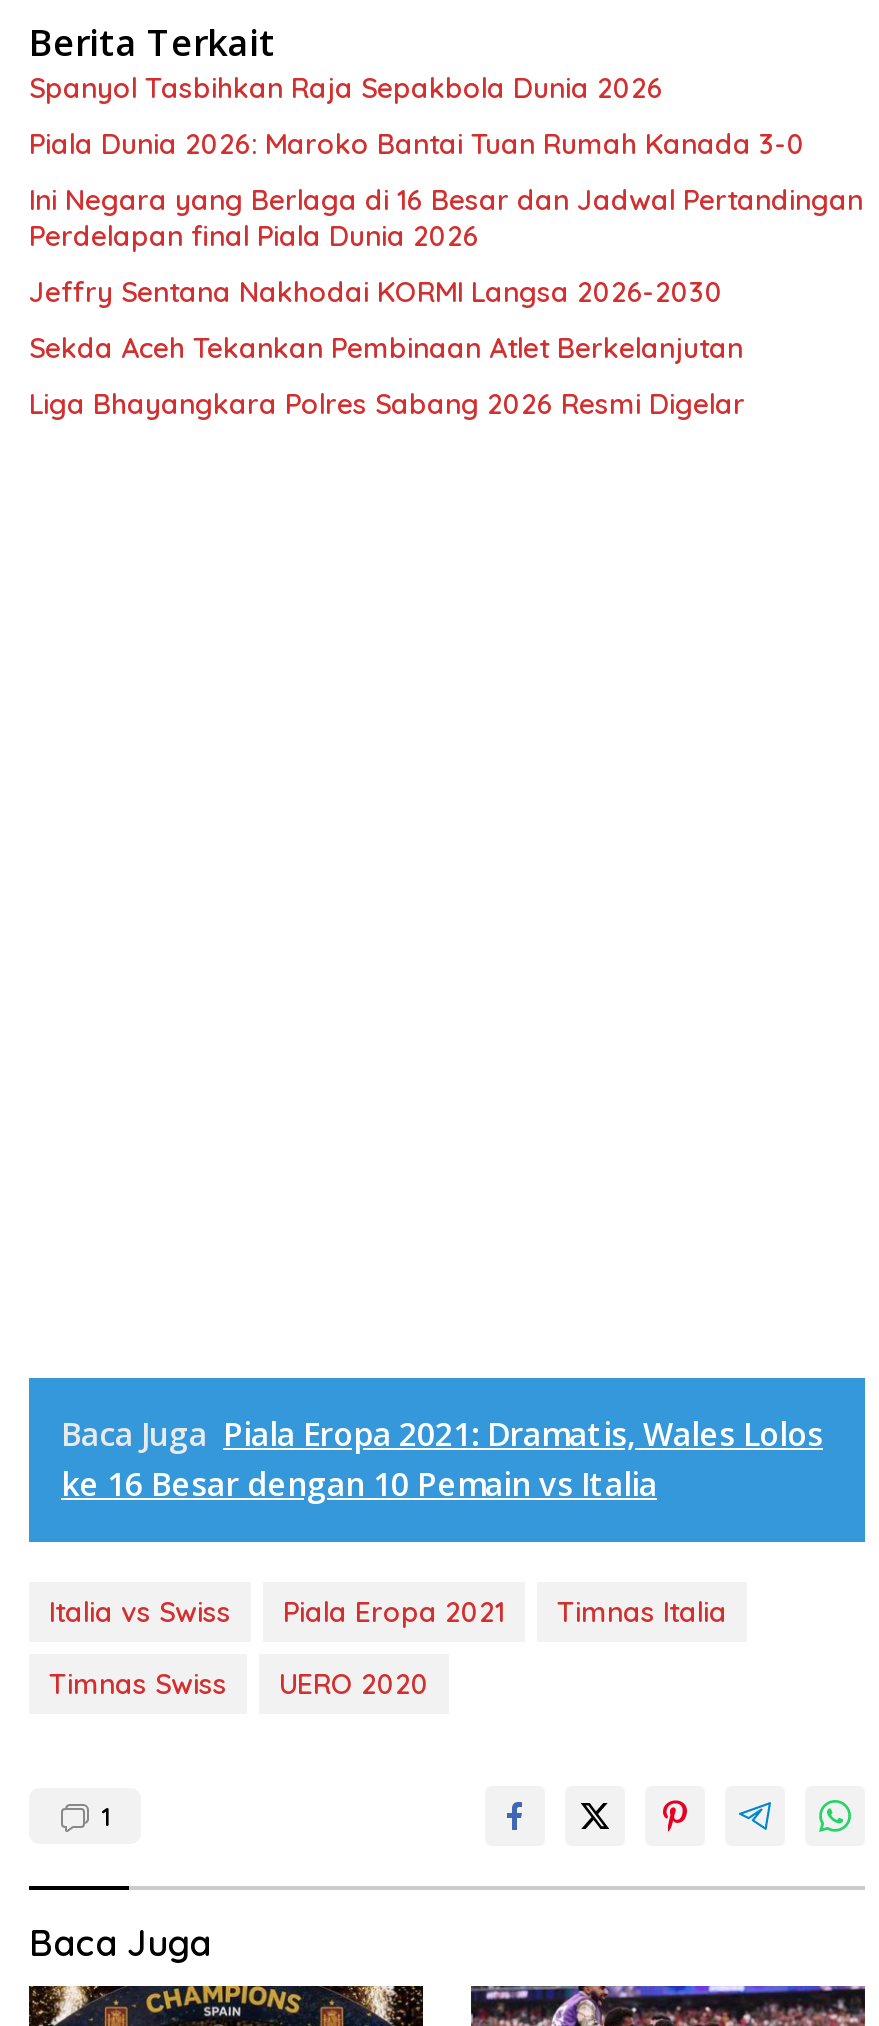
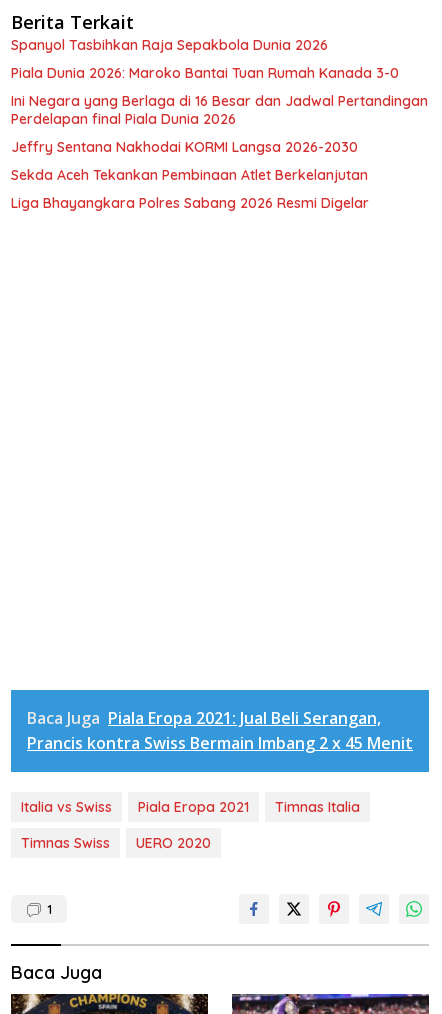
[61,1411,823,1505] Baca Juga Piala Eropa 2021: Dramatis, Wales Lolos | ke 16 Besar dengan 10 Pemain vs Italia -> [27,707,413,754] Baca Juga Piala Eropa 2021: Jual Beli Serangan, | Prancis kontra Swiss Bermain Imbang 2 x 45 Menit

